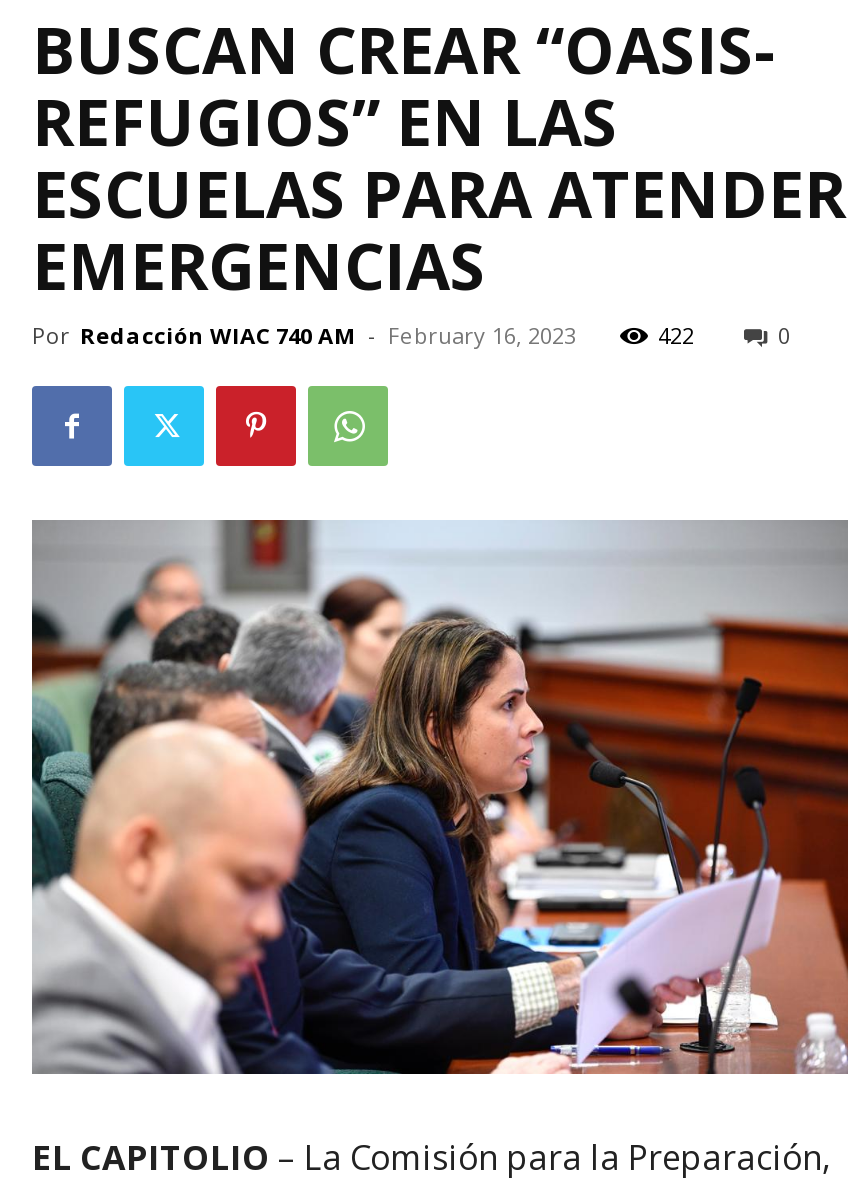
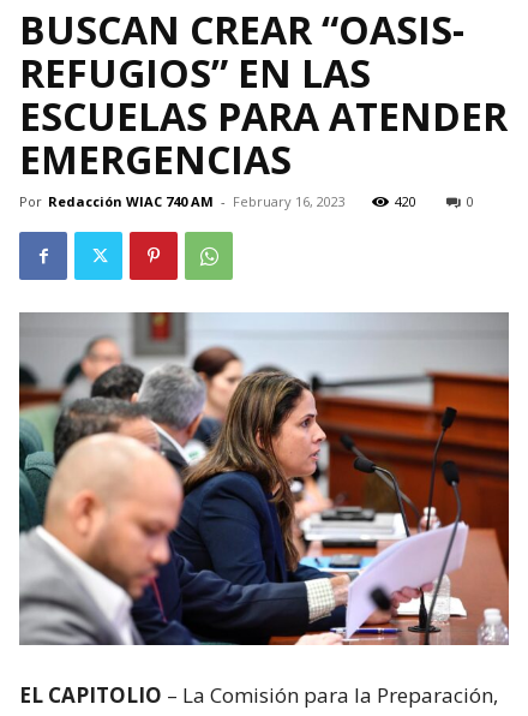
[658,320,694,350] 422 -> [395,192,416,210] 420

